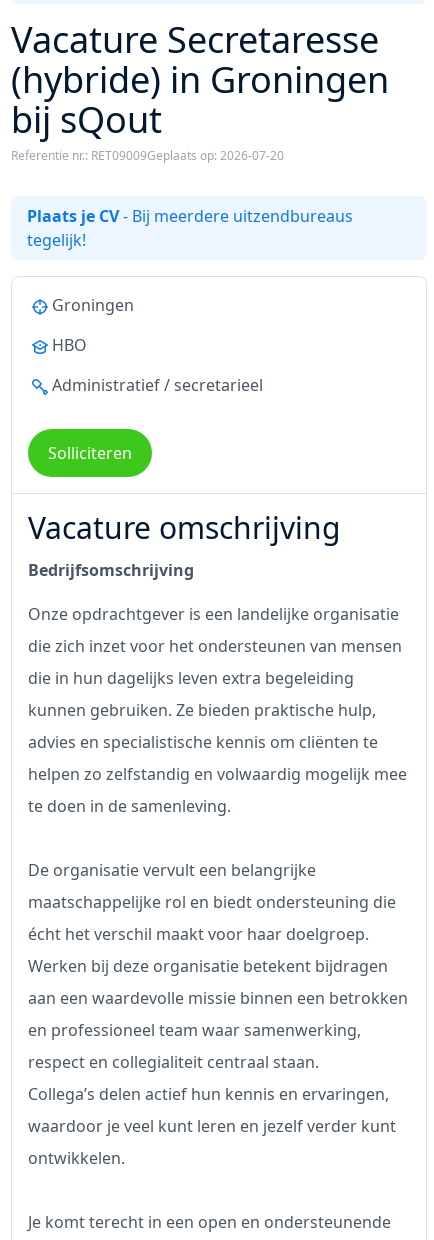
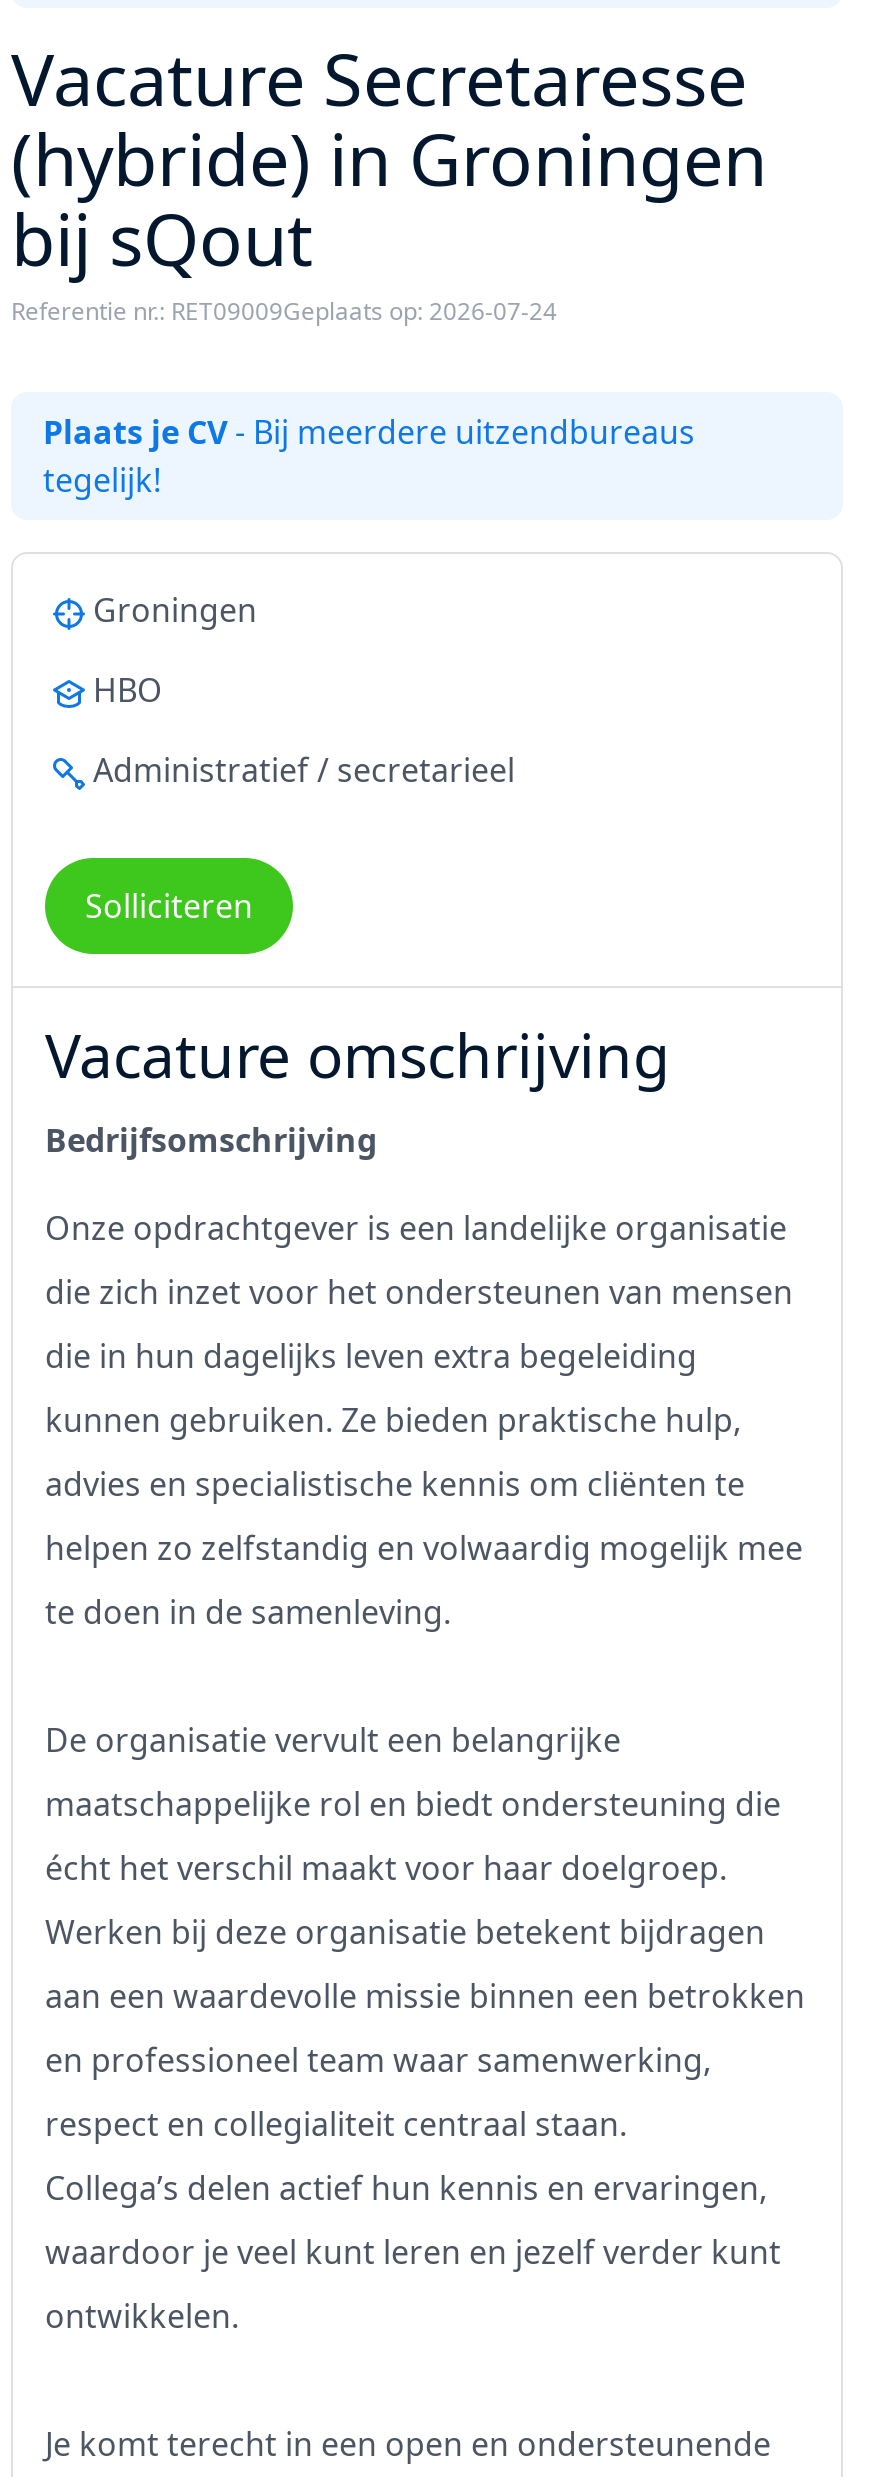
[11,147,284,164] Referentie nr.: RET09009Geplaats op: 2026-07-20 -> [11,294,557,328] Referentie nr.: RET09009Geplaats op: 2026-07-24

